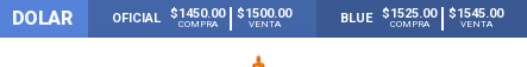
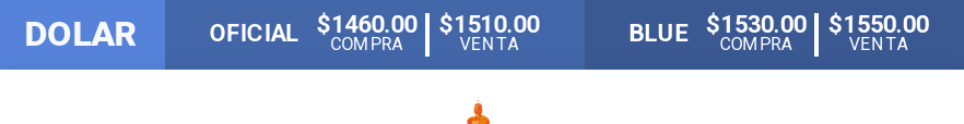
[170,5,225,21] $1450.00 -> [316,10,417,38] $1460.00
[237,5,292,21] $1500.00 -> [439,10,539,38] $1510.00
[382,5,437,21] $1525.00 -> [706,10,806,38] $1530.00
[449,5,504,21] $1545.00 -> [828,10,929,38] $1550.00

